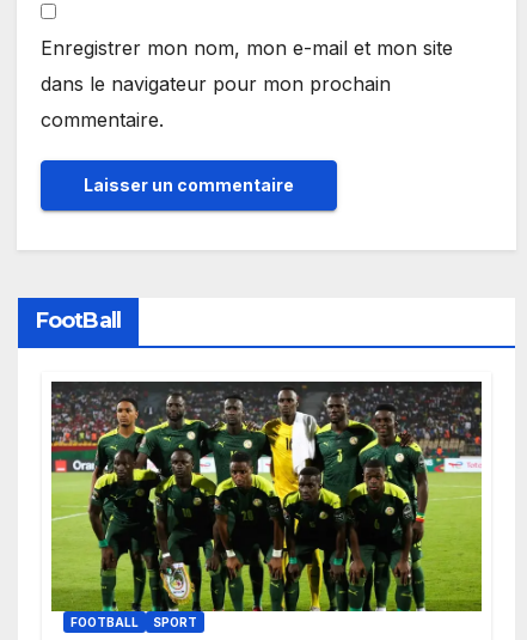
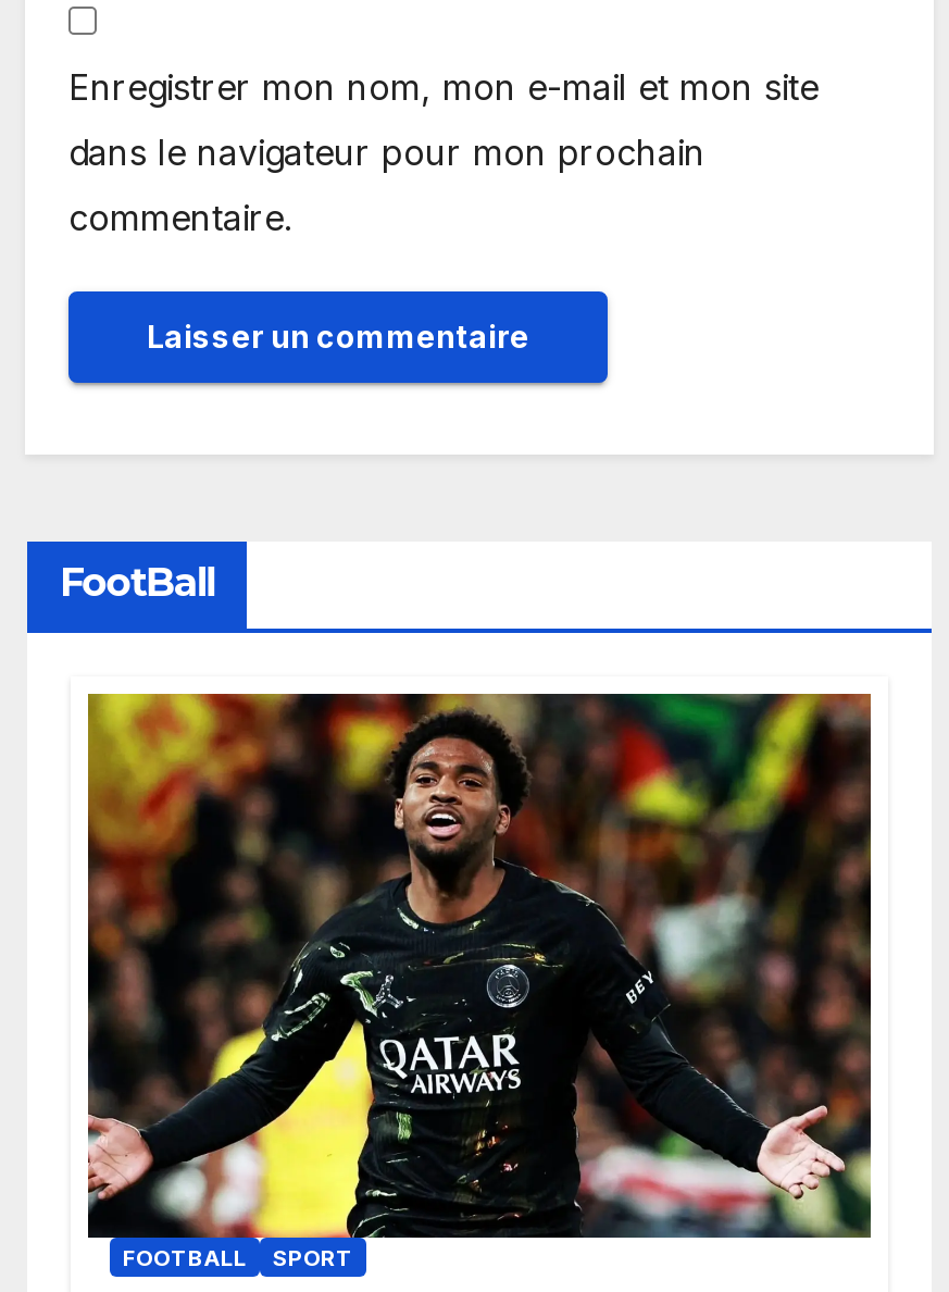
[50,380,483,612] [image] -> [86,692,873,1240] [image]

